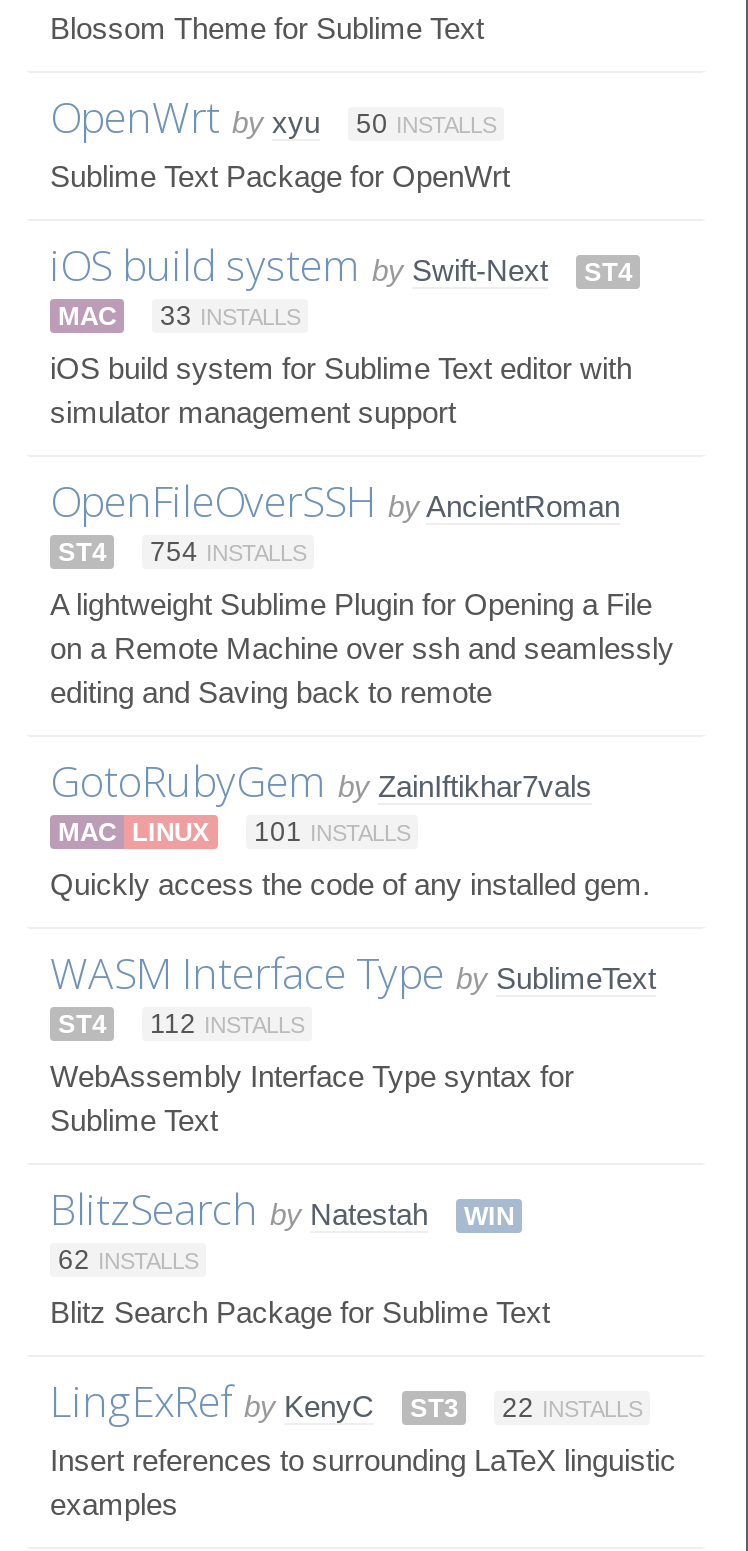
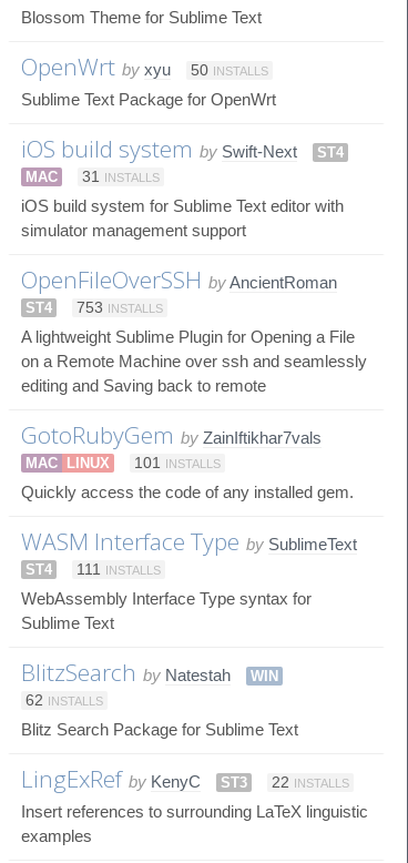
[58,300,300,330] MAC 33 INSTALLS -> [25,168,160,185] MAC 31 INSTALLS
[58,536,306,566] ST4 754 INSTALLS -> [25,299,163,316] ST4 753 INSTALLS
[58,1008,304,1038] ST4 112 INSTALLS -> [25,561,161,577] ST4 111 INSTALLS

